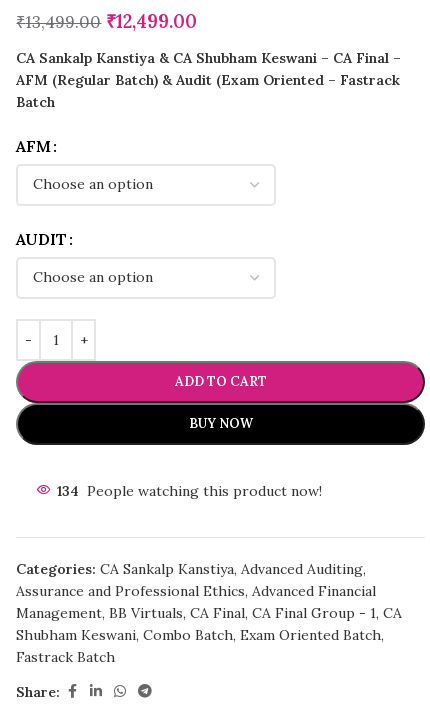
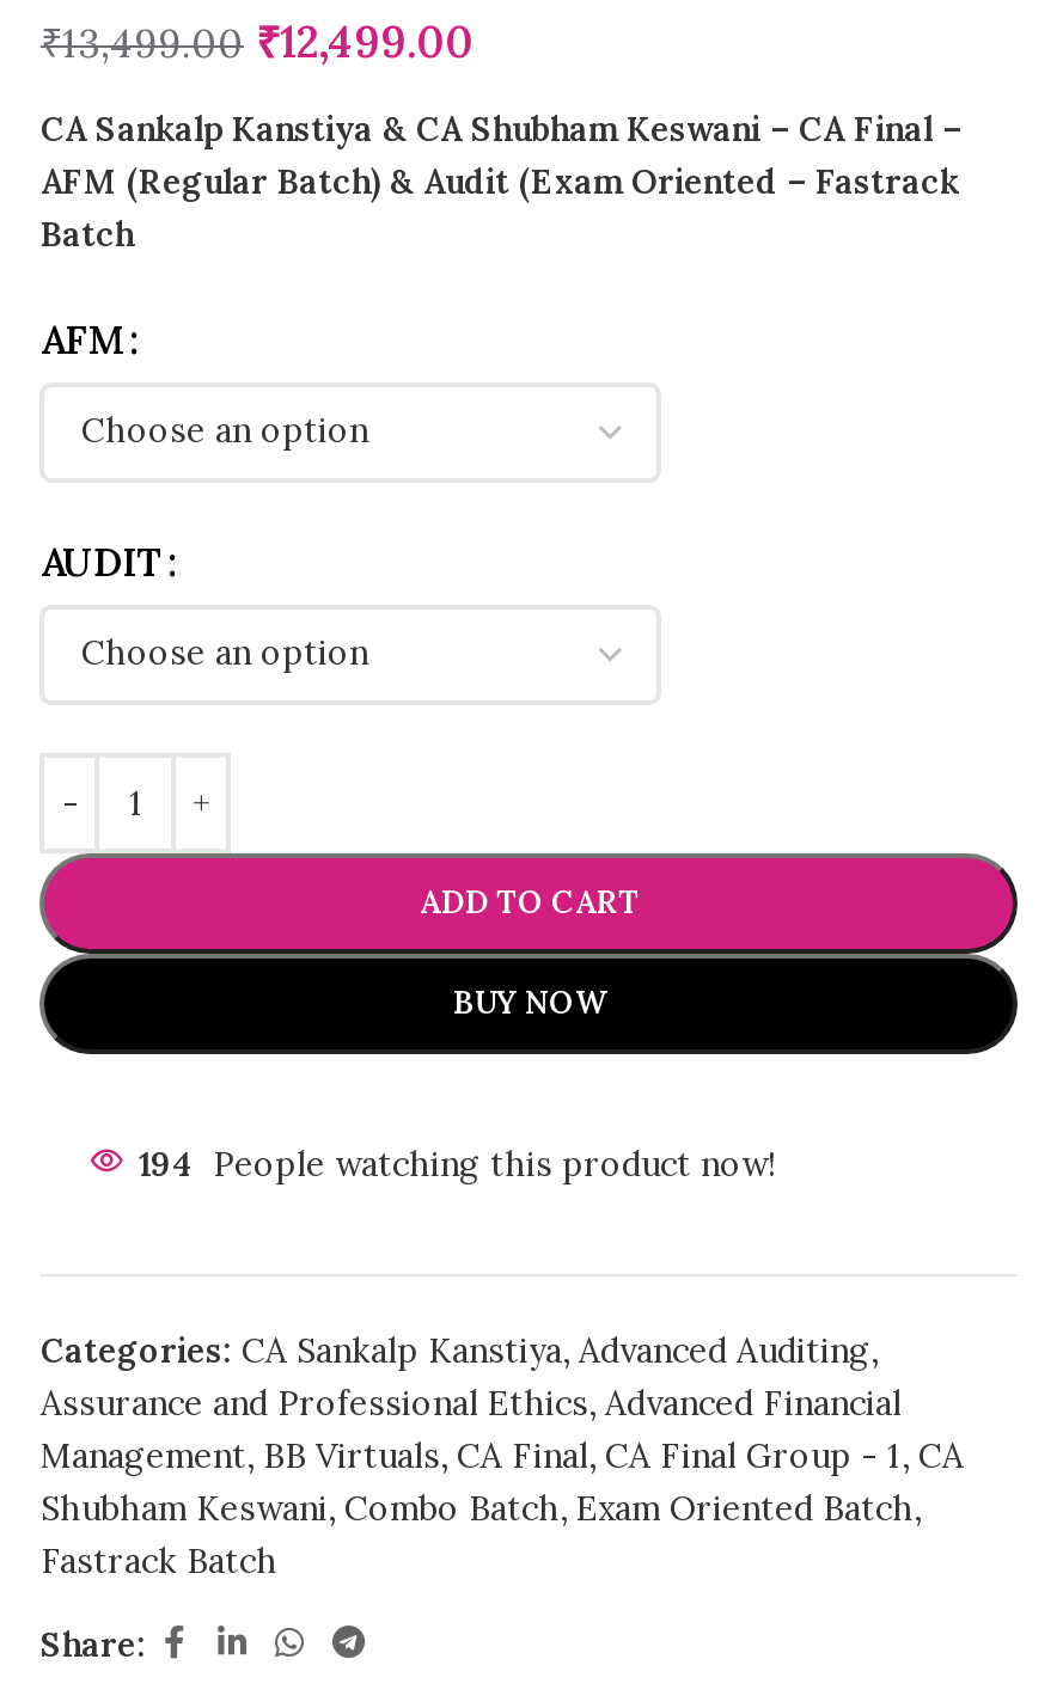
[57,482,322,500] 134 People watching this product now! -> [139,1143,775,1186] 194 People watching this product now!

